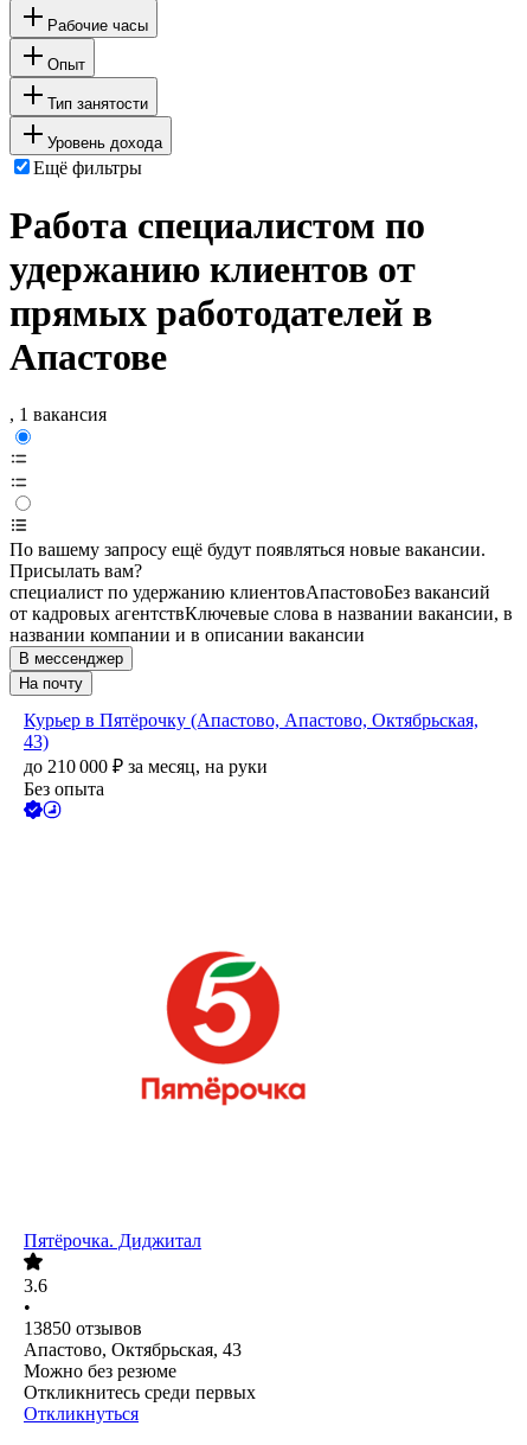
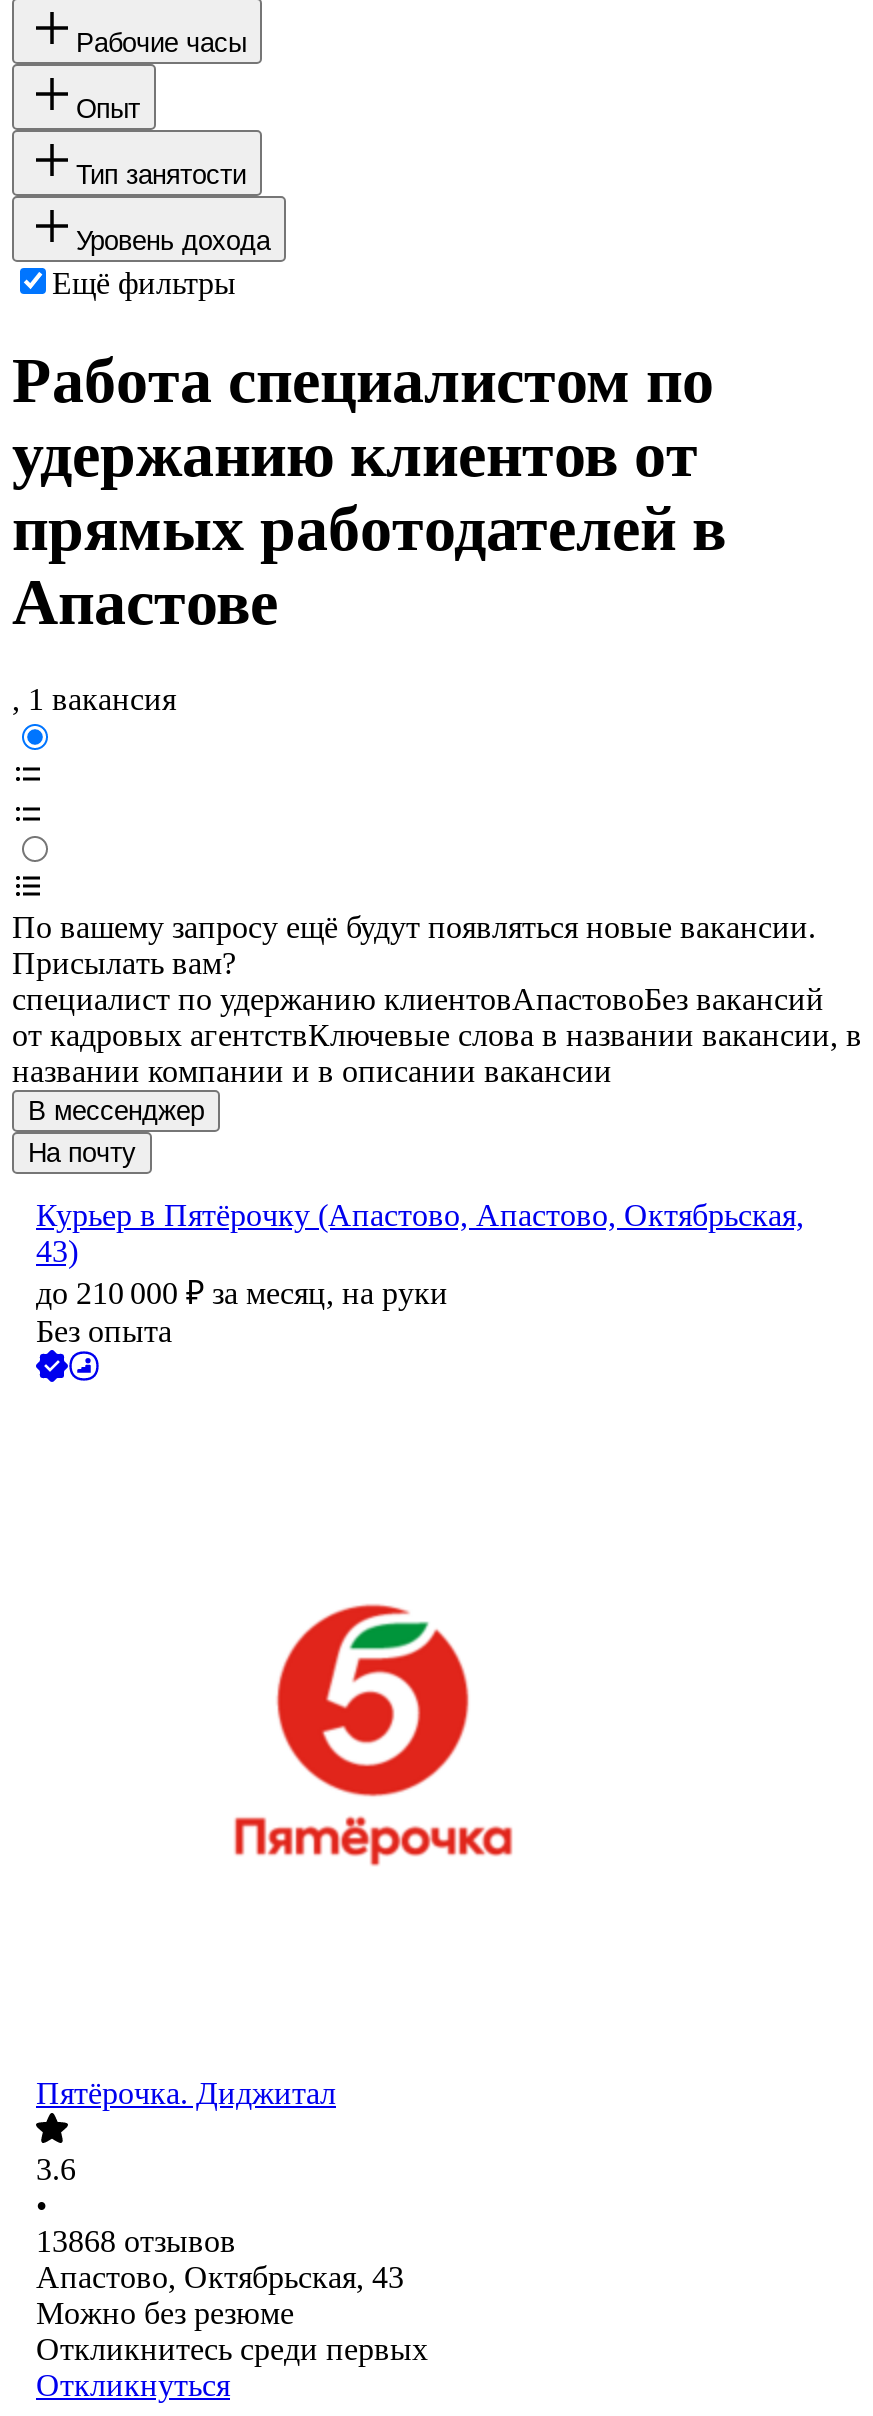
[24,1319,142,1339] 13850 отзывов -> [36,2225,236,2259] 13868 отзывов

